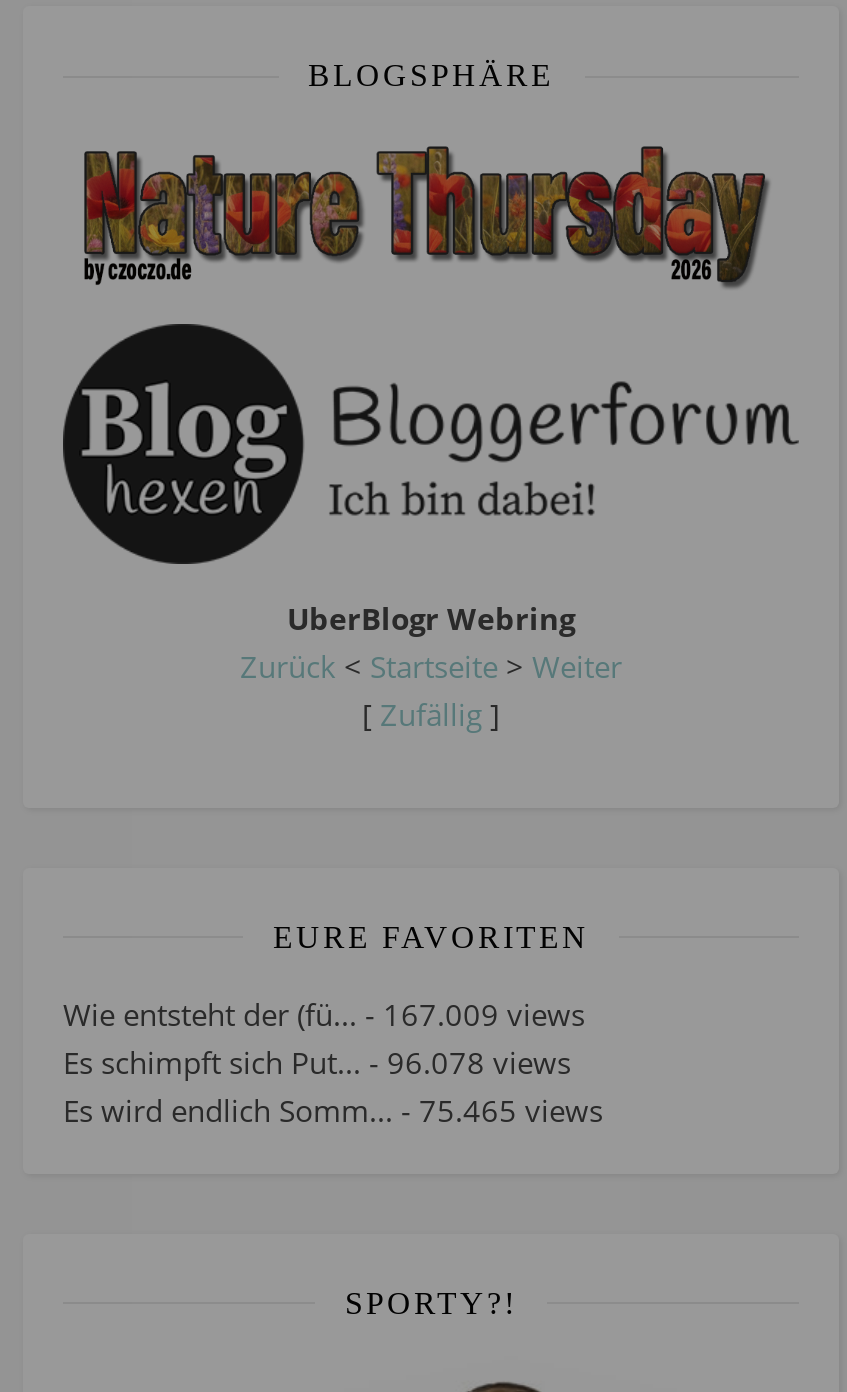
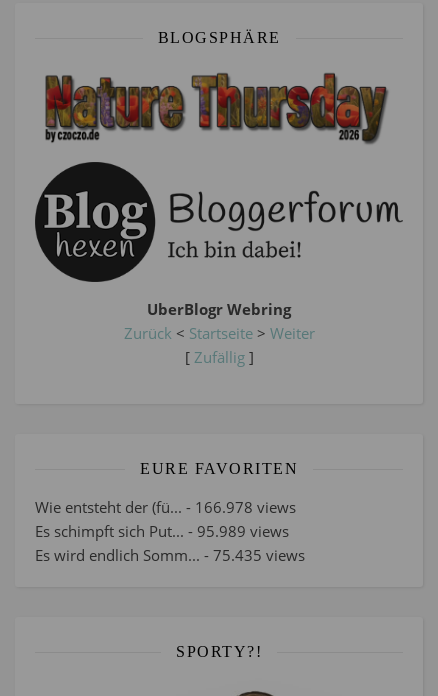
[63,994,585,1034] Wie entsteht der (fü... - 167.009 views -> [35,497,296,517] Wie entsteht der (fü... - 166.978 views
[63,1042,571,1082] Es schimpft sich Put... - 96.078 views -> [35,521,289,541] Es schimpft sich Put... - 95.989 views
[63,1090,603,1130] Es wird endlich Somm... - 75.465 views -> [35,545,305,565] Es wird endlich Somm... - 75.435 views

